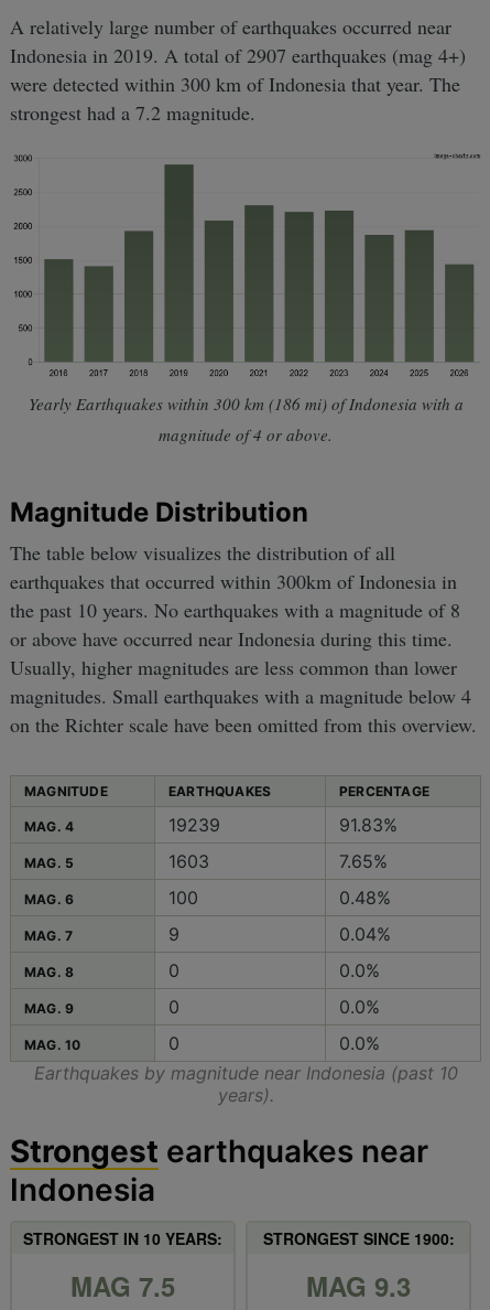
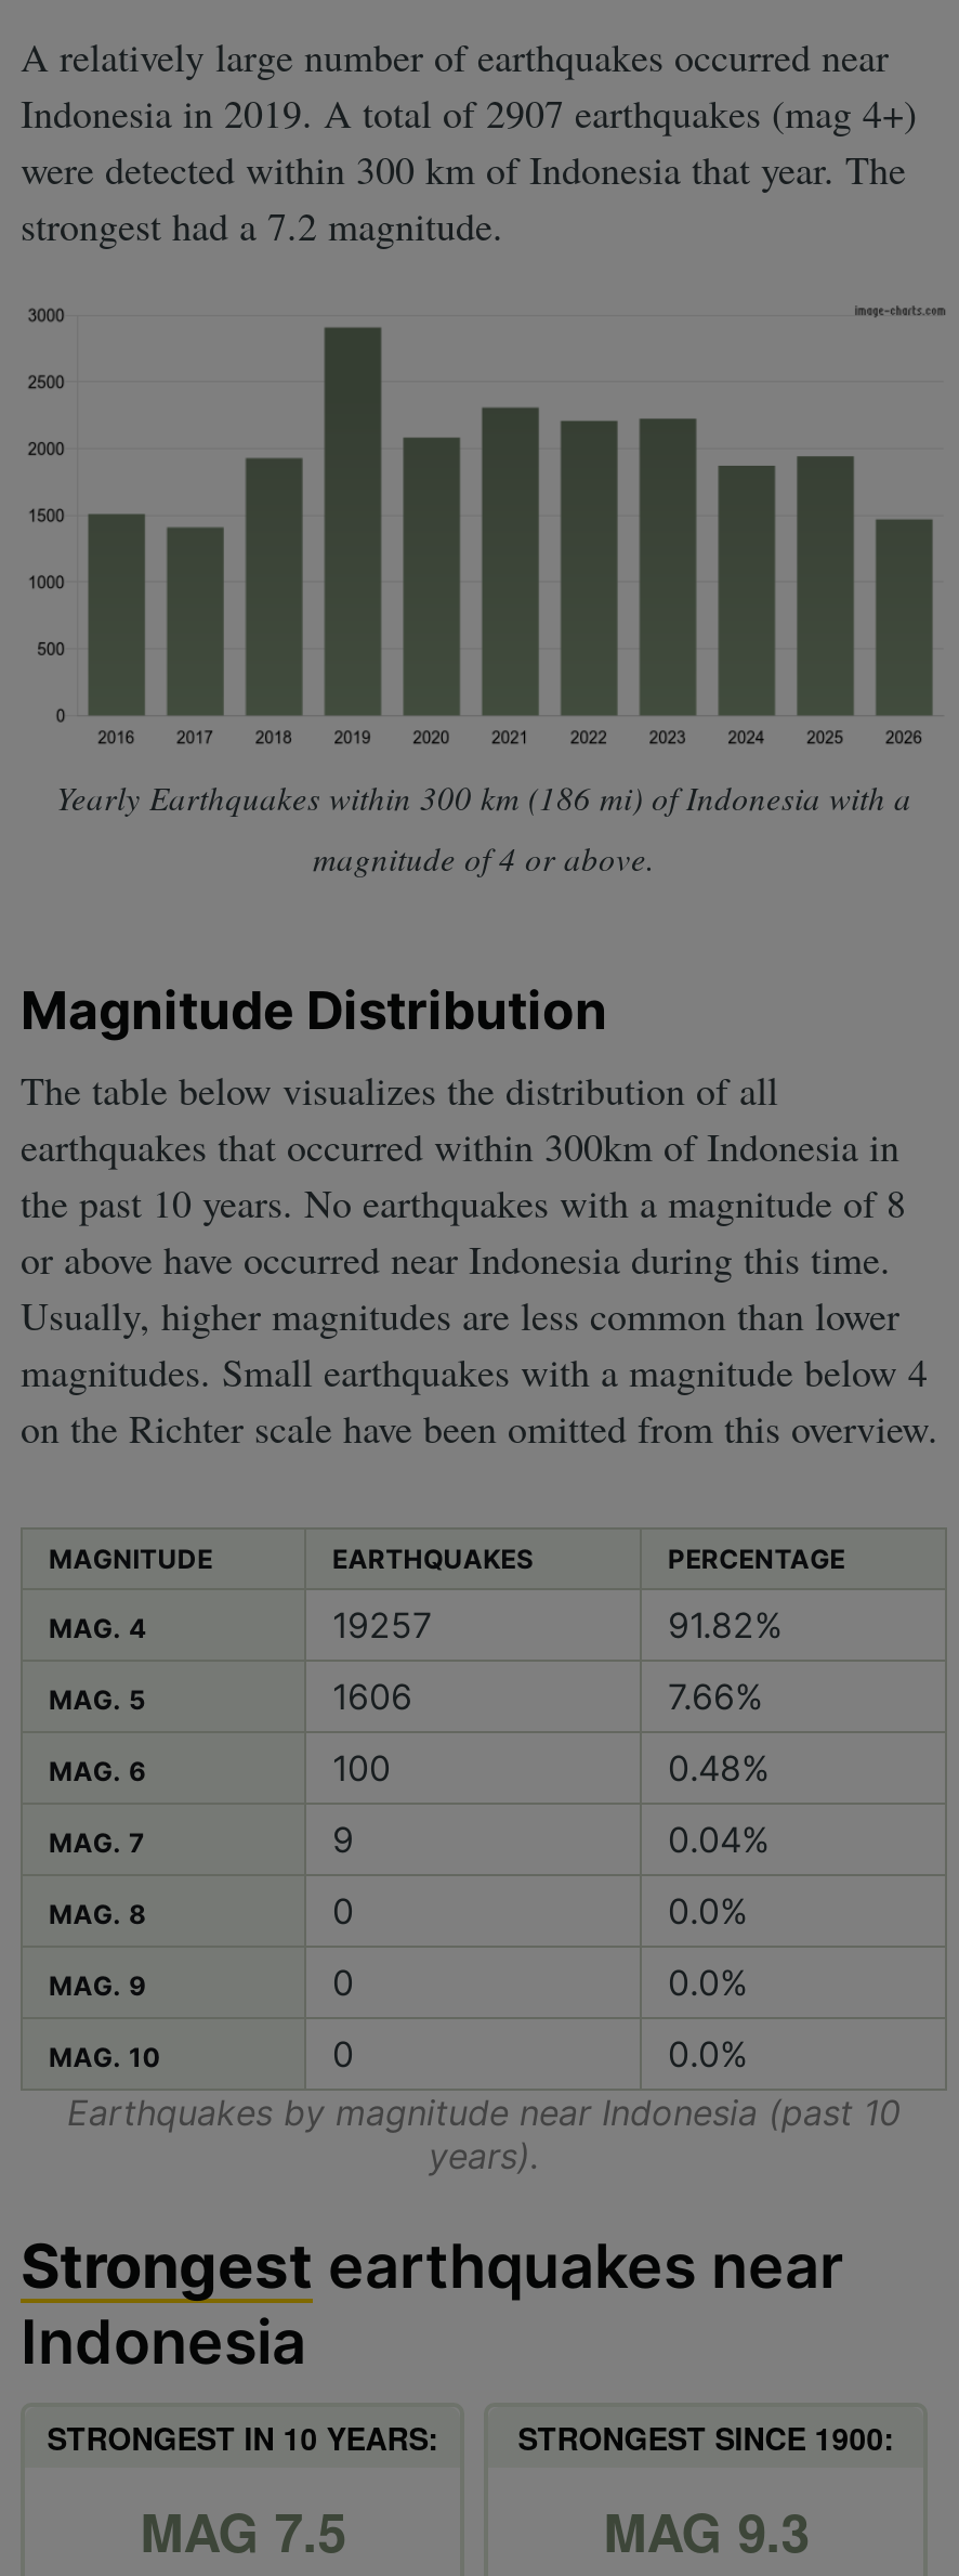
[168,813,220,836] 19239 -> [332,1603,432,1646] 19257
[339,813,398,836] 91.83% -> [668,1603,783,1646] 91.82%
[168,850,209,872] 1603 -> [332,1674,412,1717] 1606
[339,850,388,872] 7.65% -> [668,1674,763,1717] 7.66%

